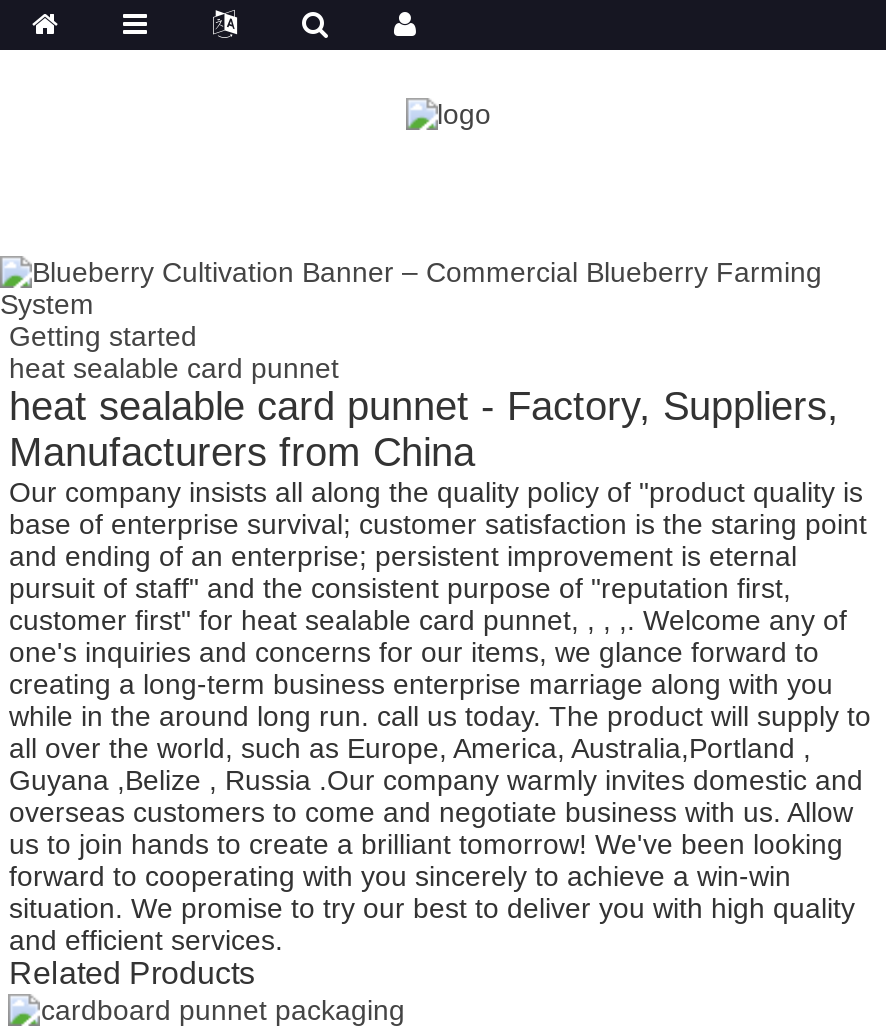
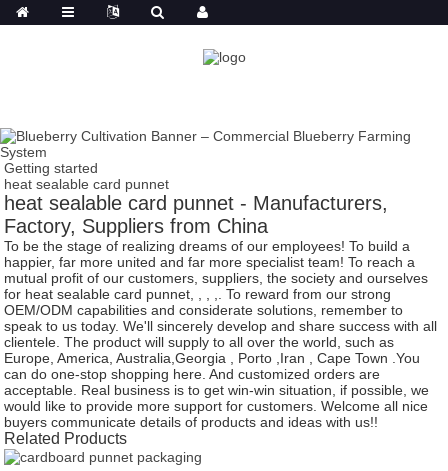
[9,384,871,956] heat sealable card punnet - Factory, Suppliers, | Manufacturers from China | Our company insists all along the quality policy of "product quality is | base of enterprise survival; customer satisfaction is the staring point | and ending of an enterprise; persistent improvement is eternal | pursuit of staff" and the consistent purpose of "reputation first, | customer first" for heat sealable card punnet, , , ,. Welcome any of | one's inquiries and concerns for our items, we glance forward to | creating a long-term business enterprise marriage along with you | while in the around long run. call us today. The product will supply to | all over the world, such as Europe, America, Australia,Portland , | Guyana ,Belize , Russia .Our company warmly invites domestic and | overseas customers to come and negotiate business with us. Allow | us to join hands to create a brilliant tomorrow! We've been looking | forward to cooperating with you sincerely to achieve a win-win | situation. We promise to try our best to deliver you with high quality | and efficient services. -> [4,192,437,430] heat sealable card punnet - Manufacturers, | Factory, Suppliers from China | To be the stage of realizing dreams of our employees! To build a | happier, far more united and far more specialist team! To reach a | mutual profit of our customers, suppliers, the society and ourselves | for heat sealable card punnet, , , ,. To reward from our strong | OEM/ODM capabilities and considerate solutions, remember to | speak to us today. We'll sincerely develop and share success with all | clientele. The product will supply to all over the world, such as | Europe, America, Australia,Georgia , Porto ,Iran , Cape Town .You | can do one-stop shopping here. And customized orders are | acceptable. Real business is to get win-win situation, if possible, we | would like to provide more support for customers. Welcome all nice | buyers communicate details of products and ideas with us!!

